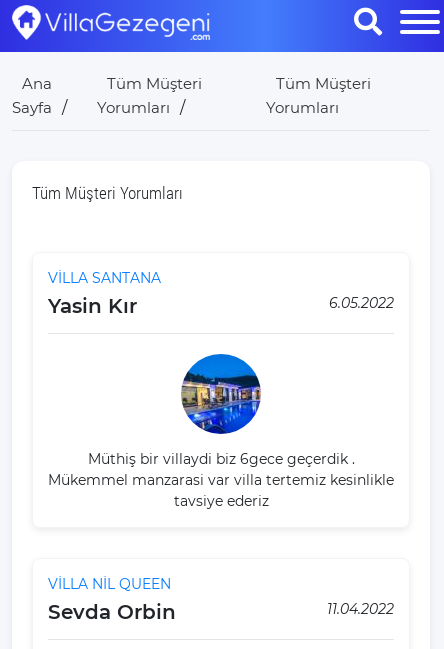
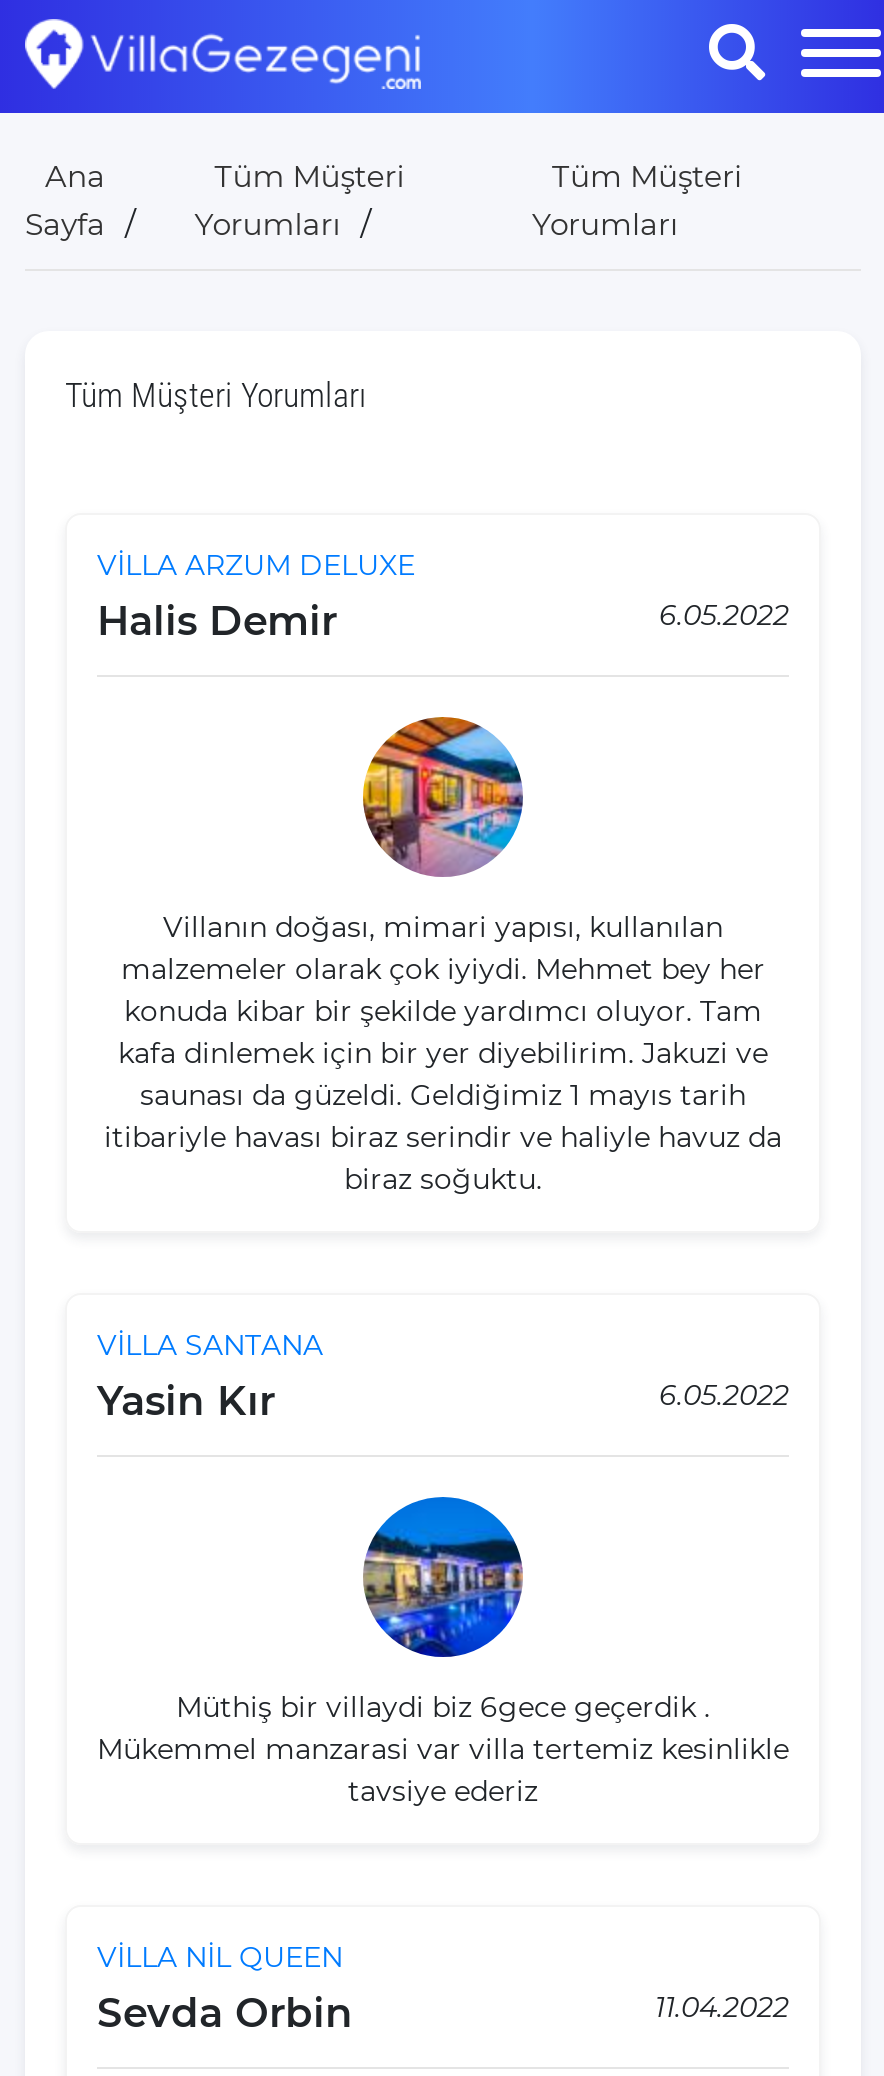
none -> [97,547,789,645] VİLLA ARZUM DELUXE | Halis Demir | 6.05.2022
none -> [104,715,782,1197] [image] | Villanın doğası, mimari yapısı, kullanılan | malzemeler olarak çok iyiydi. Mehmet bey her | konuda kibar bir şekilde yardımcı oluyor. Tam | kafa dinlemek için bir yer diyebilirim. Jakuzi ve | saunası da güzeldi. Geldiğimiz 1 mayıs tarih | itibariyle havası biraz serindir ve haliyle havuz da | biraz soğuktu.

